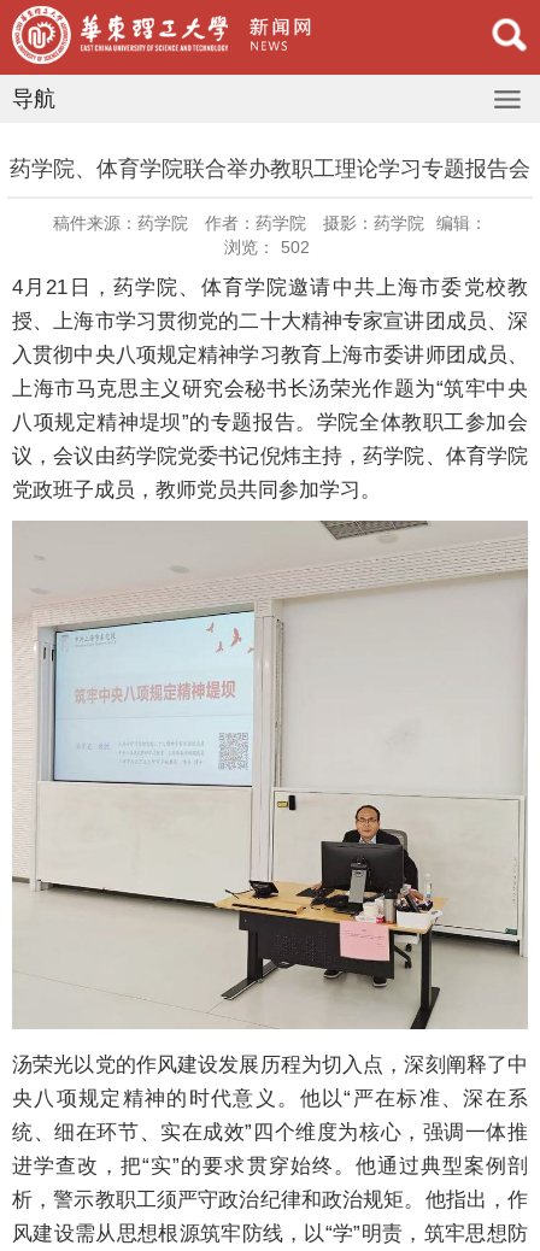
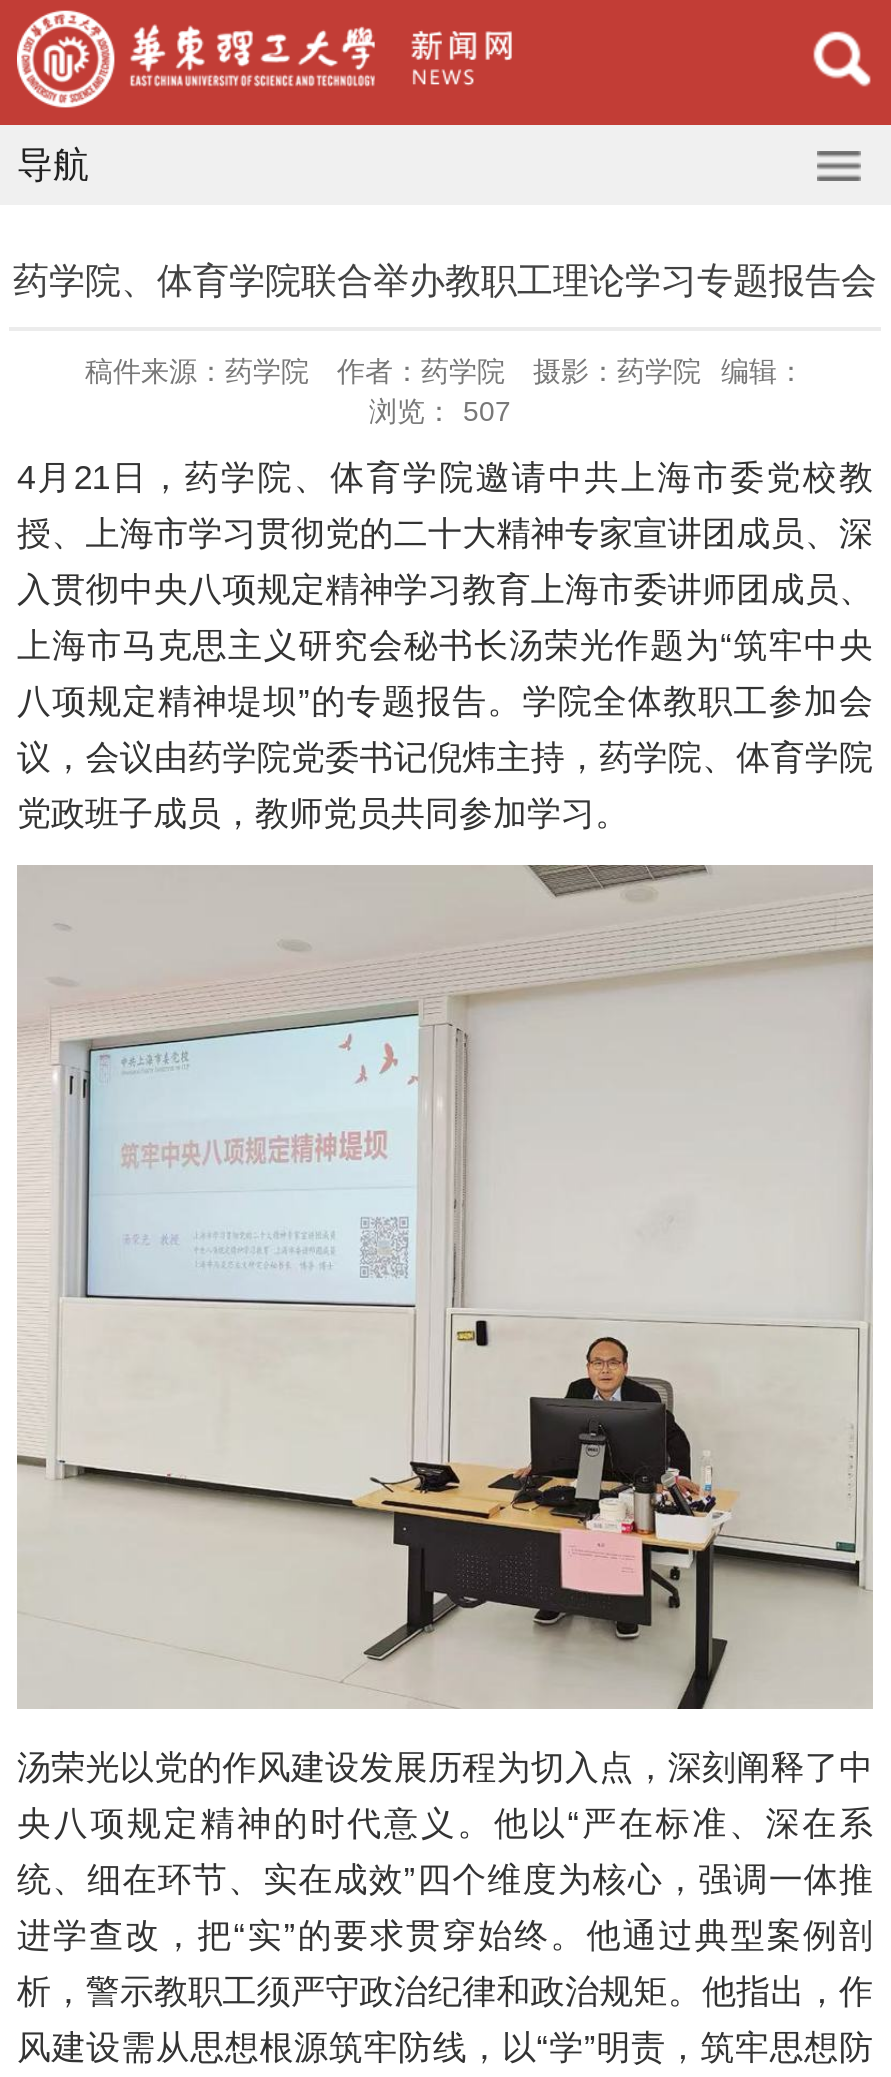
[224,238,310,257] 浏览： 502 -> [369,396,511,428] 浏览： 507

